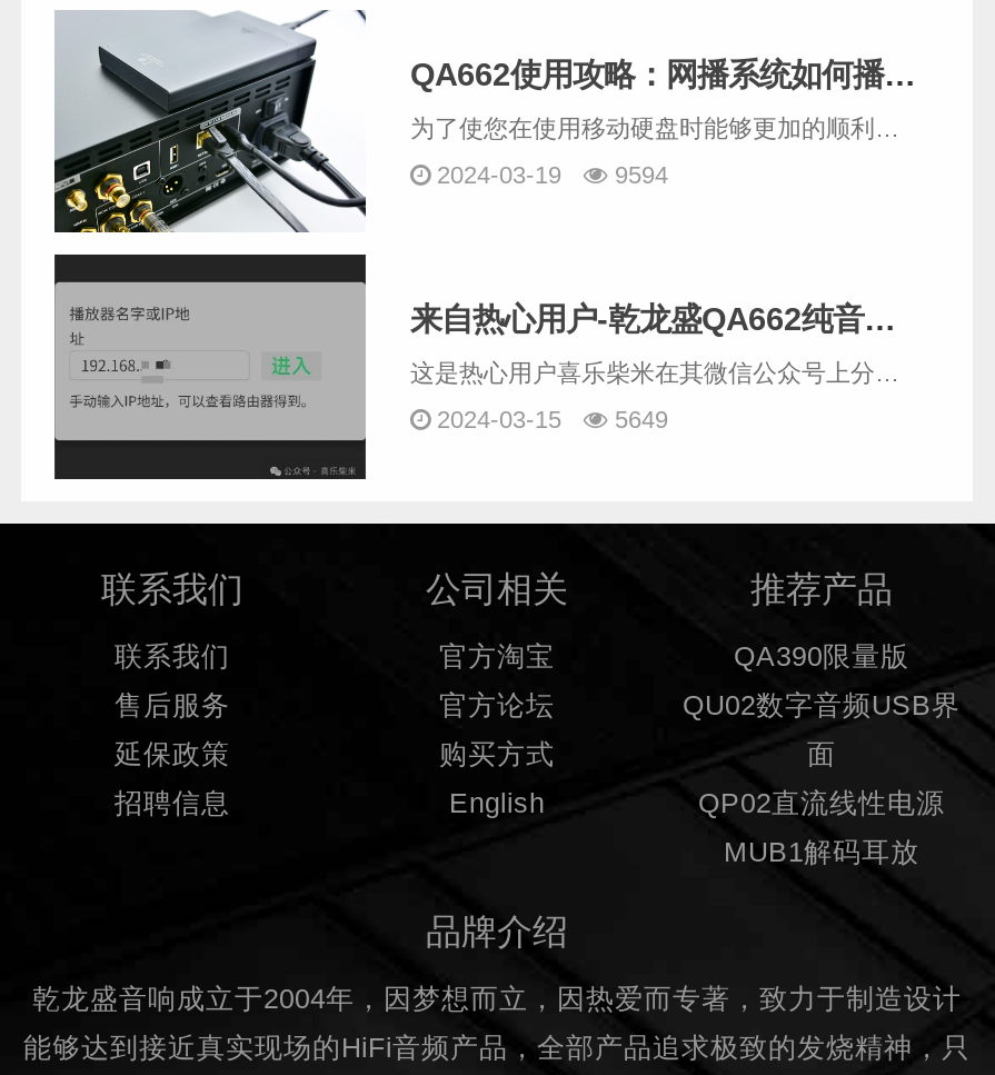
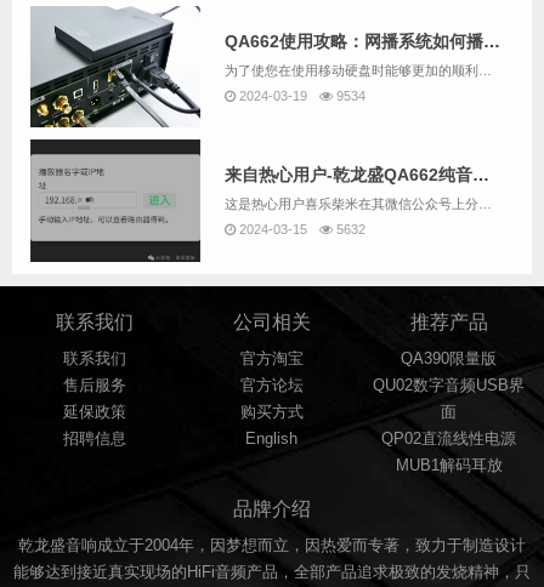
[430,160,668,187] 2024-03-19 9594 -> [236,88,365,103] 2024-03-19 9534
[430,407,668,433] 2024-03-15 5649 -> [236,222,365,237] 2024-03-15 5632

